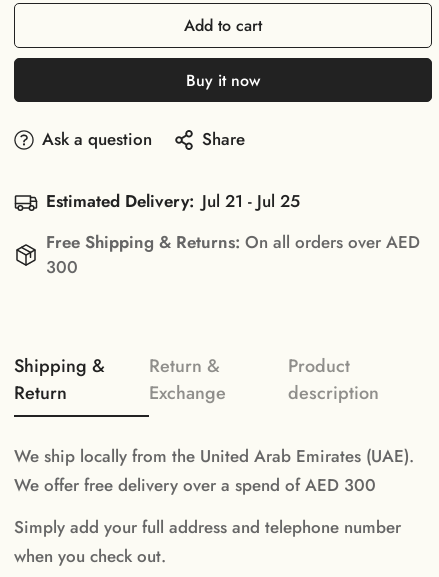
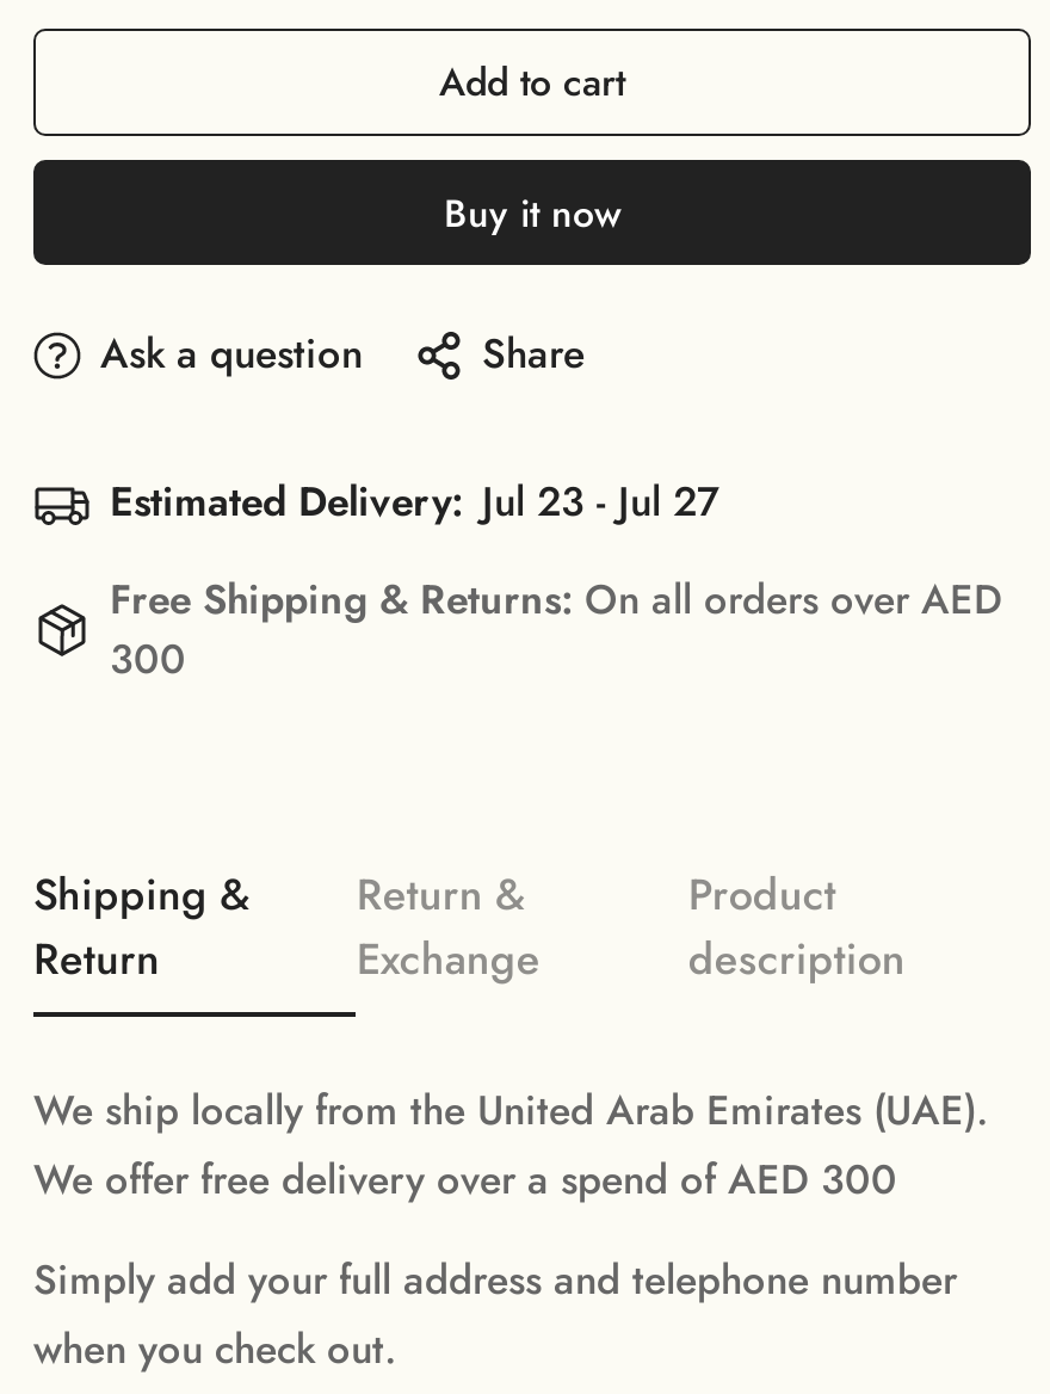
[46,189,300,213] Estimated Delivery: Jul 21 - Jul 25 -> [110,473,718,530] Estimated Delivery: Jul 23 - Jul 27

